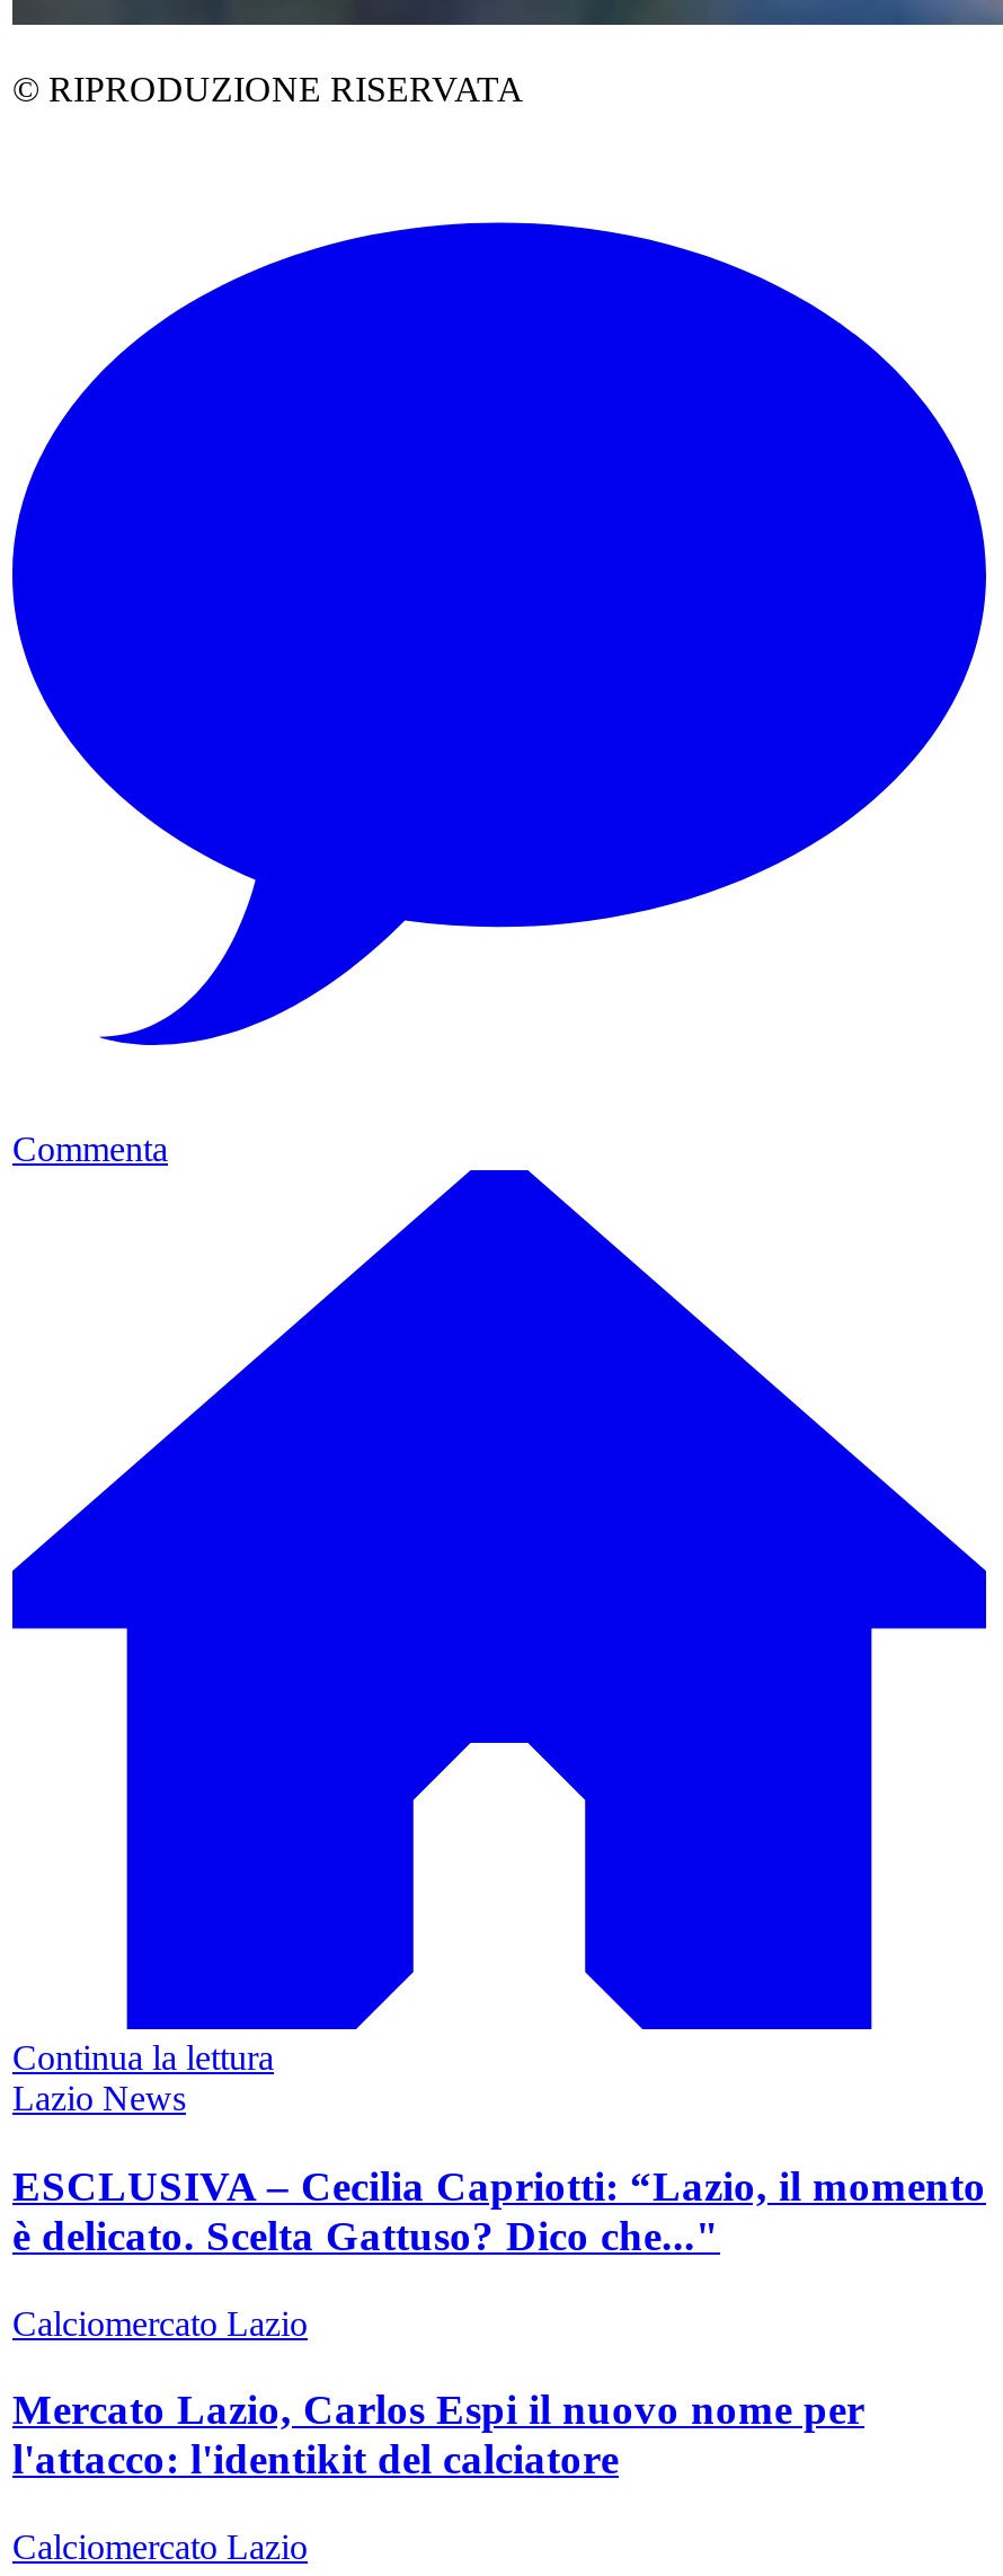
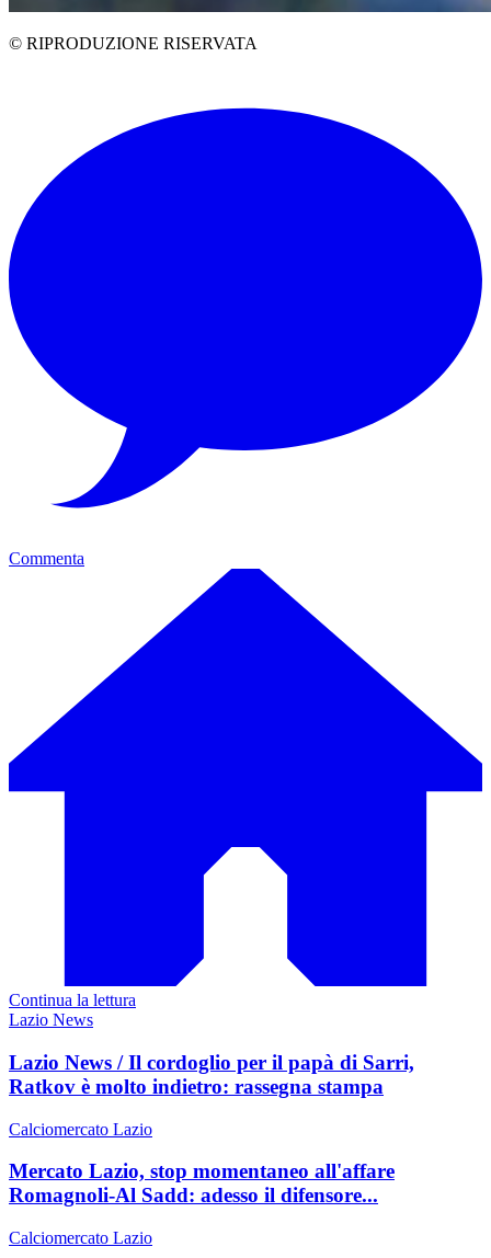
[12,2162,986,2259] ESCLUSIVA – Cecilia Capriotti: “Lazio, il momento | è delicato. Scelta Gattuso? Dico che..." -> [9,1051,414,1098] Lazio News / Il cordoglio per il papà di Sarri, | Ratkov è molto indietro: rassegna stampa
[12,2386,864,2483] Mercato Lazio, Carlos Espi il nuovo nome per | l'attacco: l'identikit del calciatore -> [9,1160,395,1207] Mercato Lazio, stop momentaneo all'affare | Romagnoli-Al Sadd: adesso il difensore...

